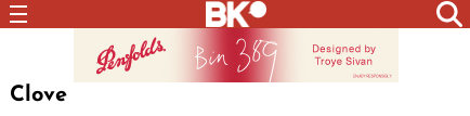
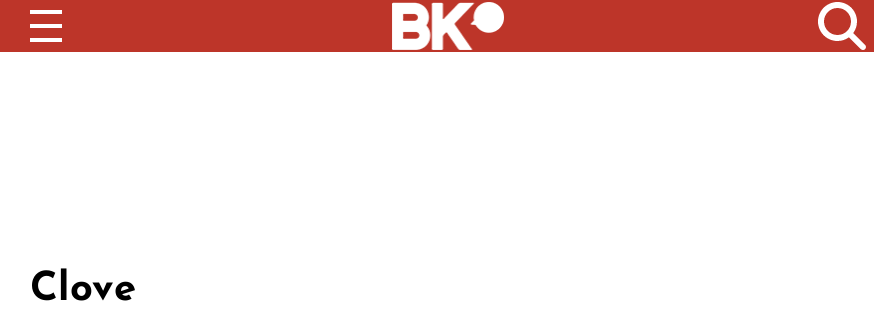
[75,27,397,83] [image] -> none

